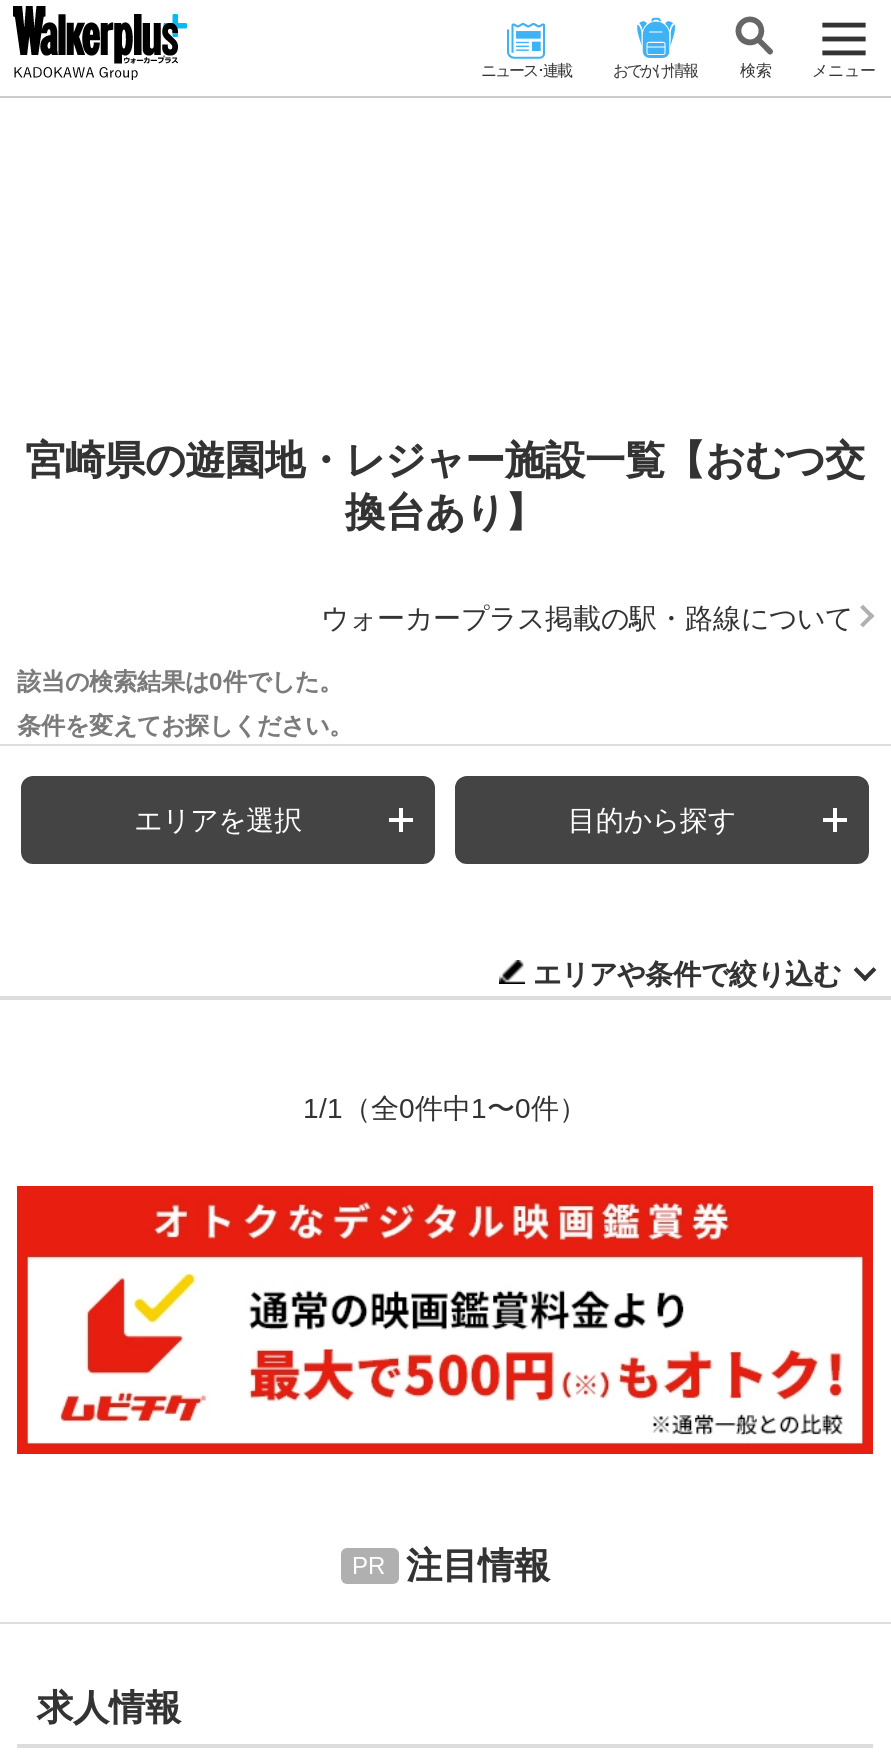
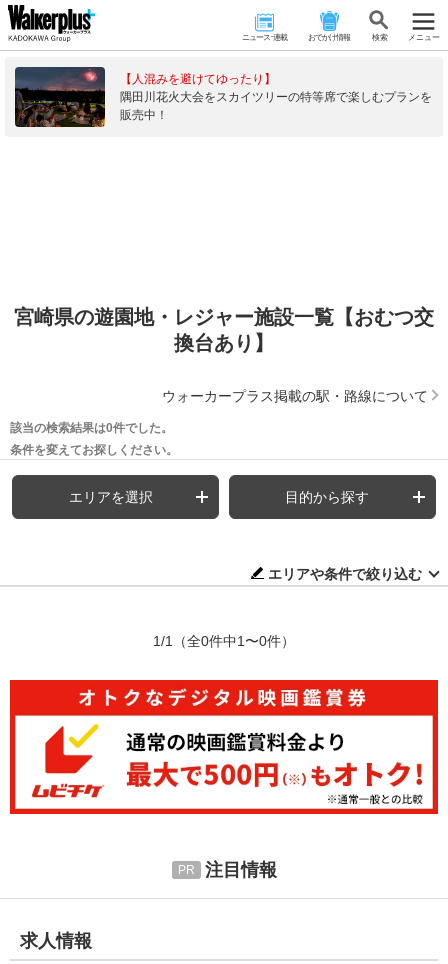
none -> [14,66,432,128] [image] | 【人混みを避けてゆったり】 | 隅田川花火大会をスカイツリーの特等席で楽しむプランを | 販売中！

